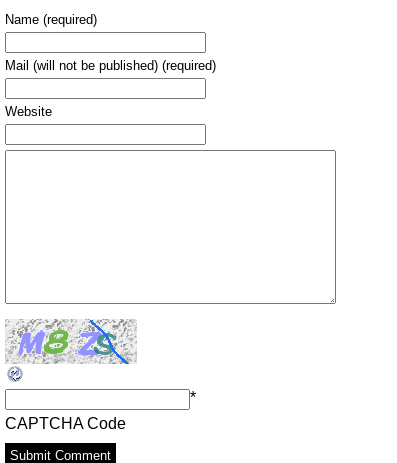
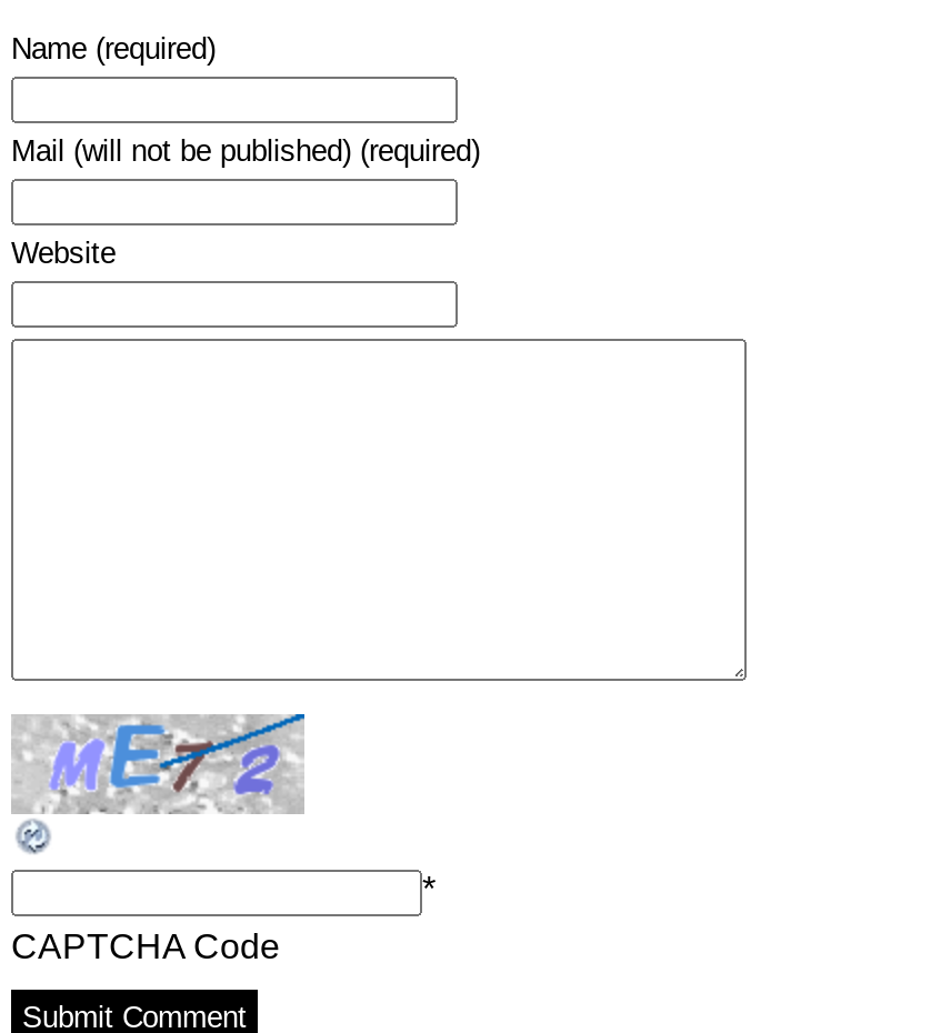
[7,319,136,365] [image] -> [16,712,307,814] [image]

